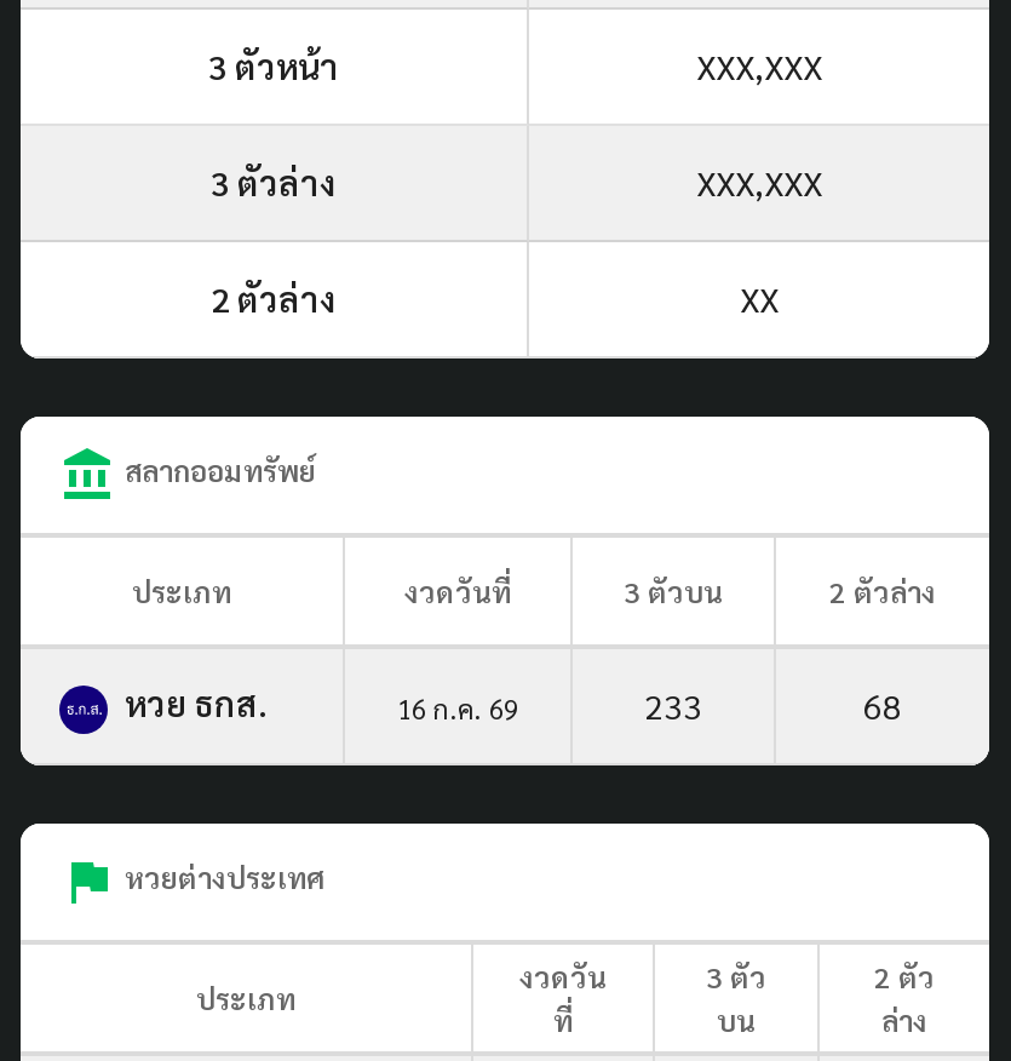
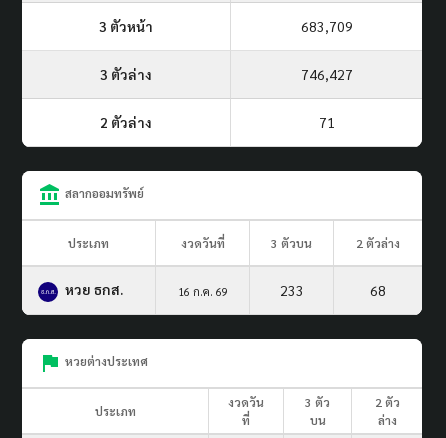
[696,43,822,87] XXX,XXX -> [300,17,352,35] 683,709
[696,159,822,203] XXX,XXX -> [300,65,352,83] 746,427
[740,276,779,319] XX -> [318,113,334,131] 71

